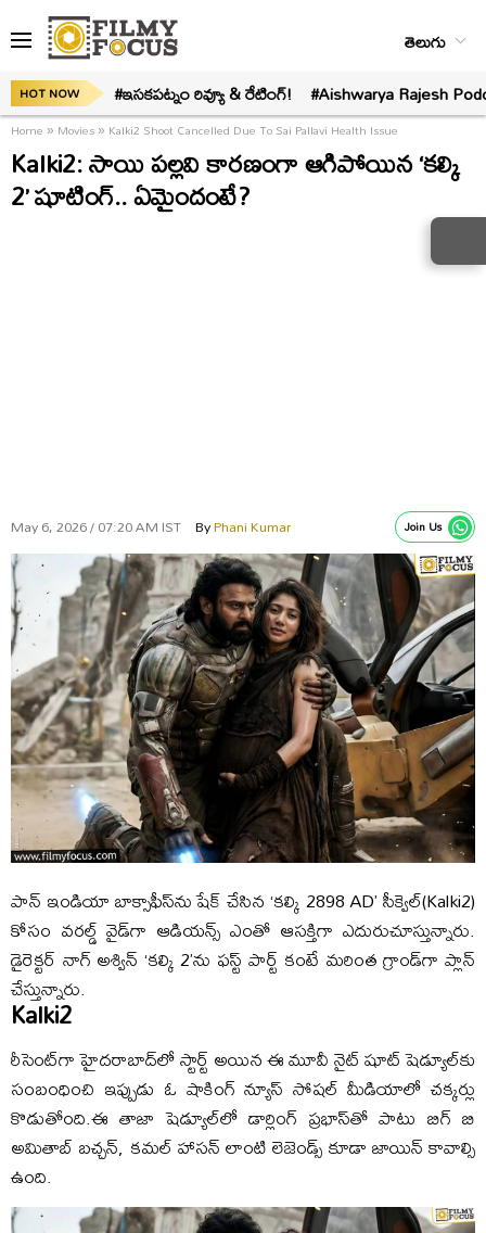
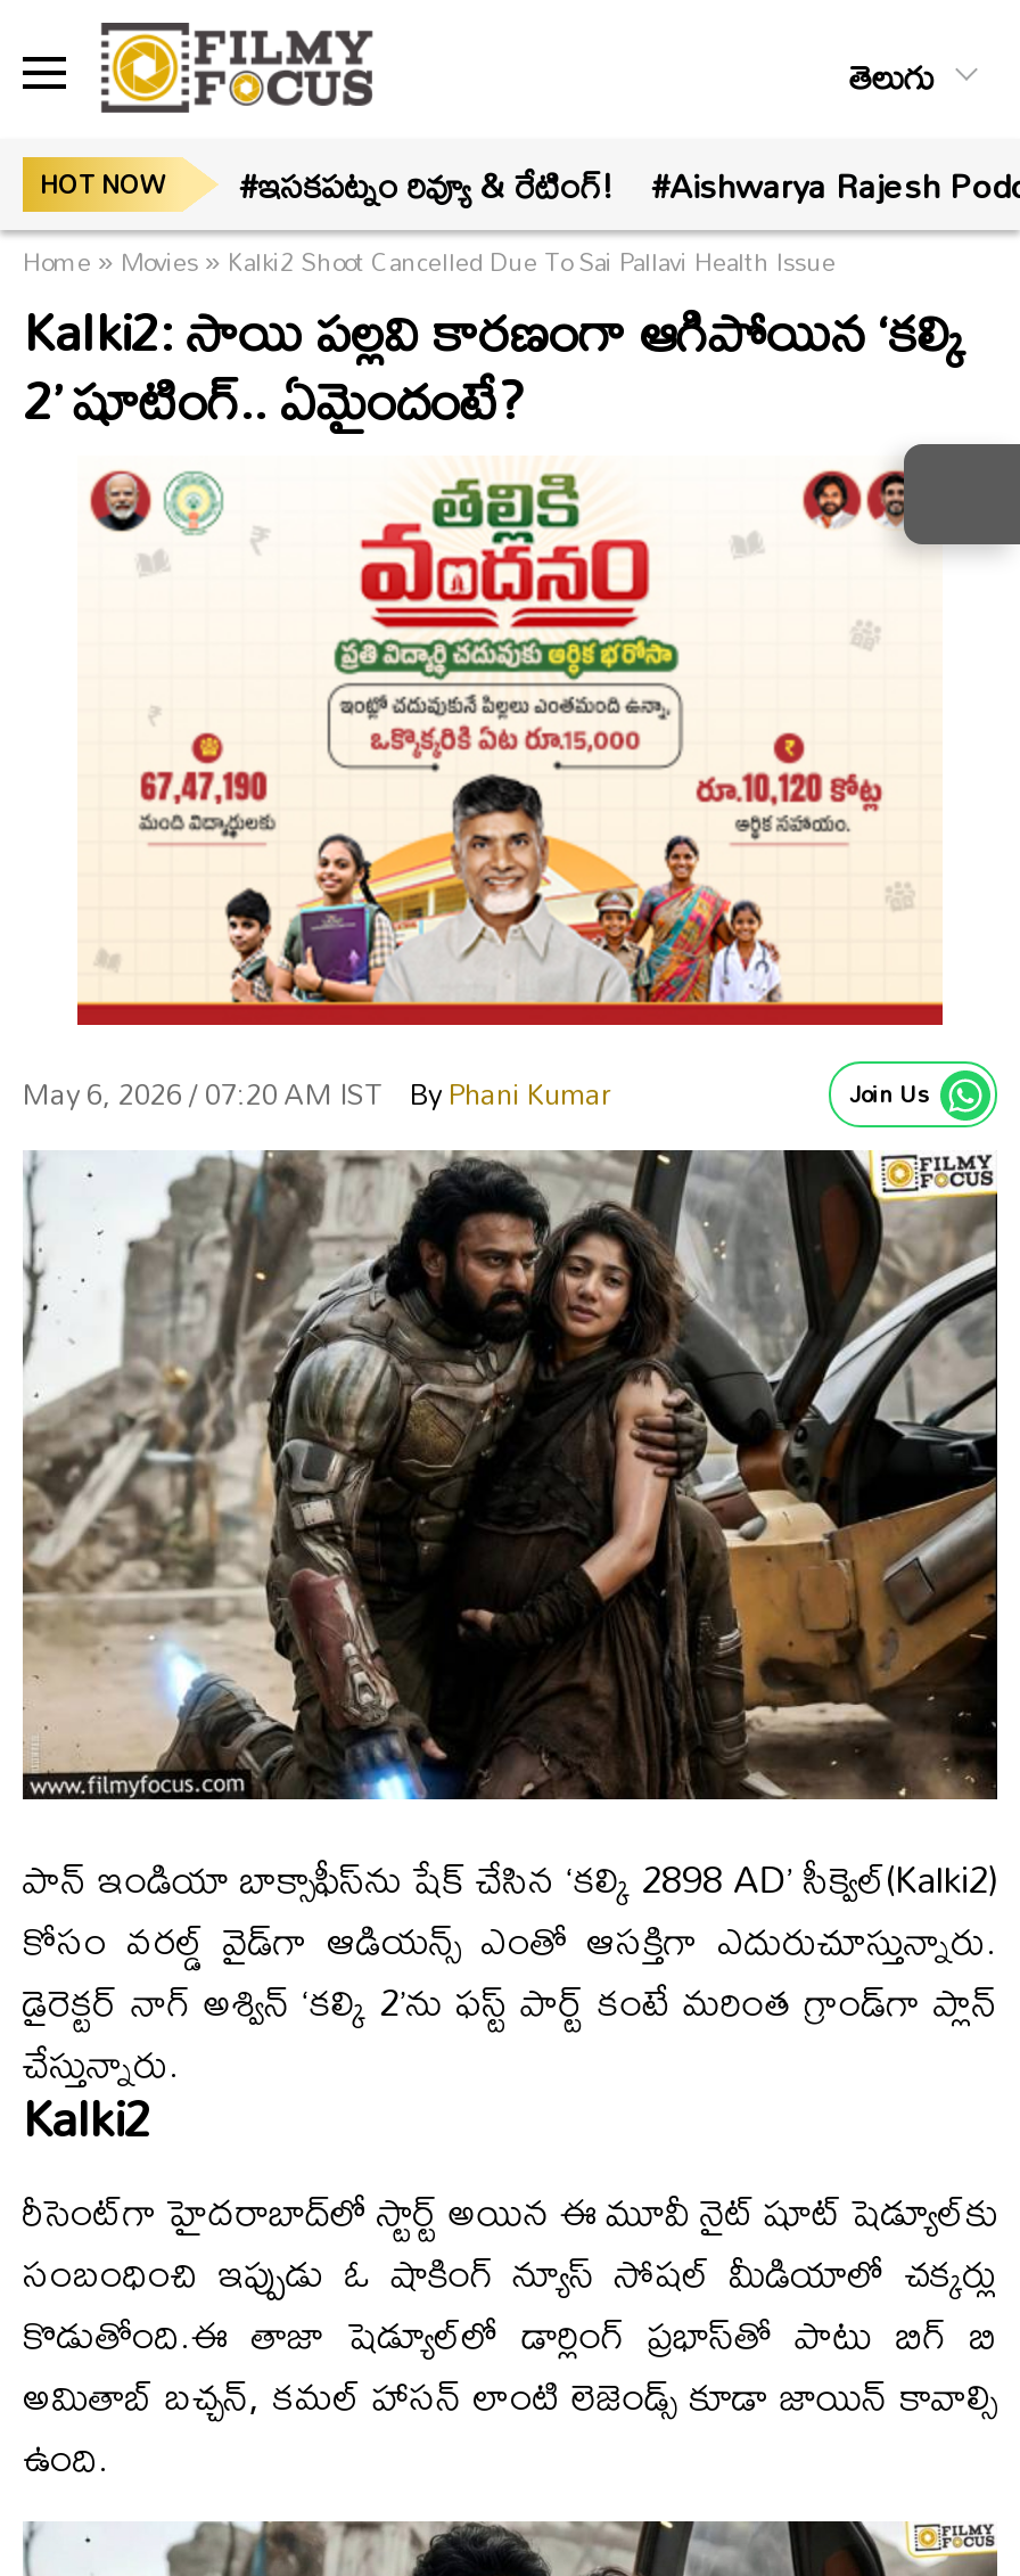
none -> [75,467,945,1027] [image]

